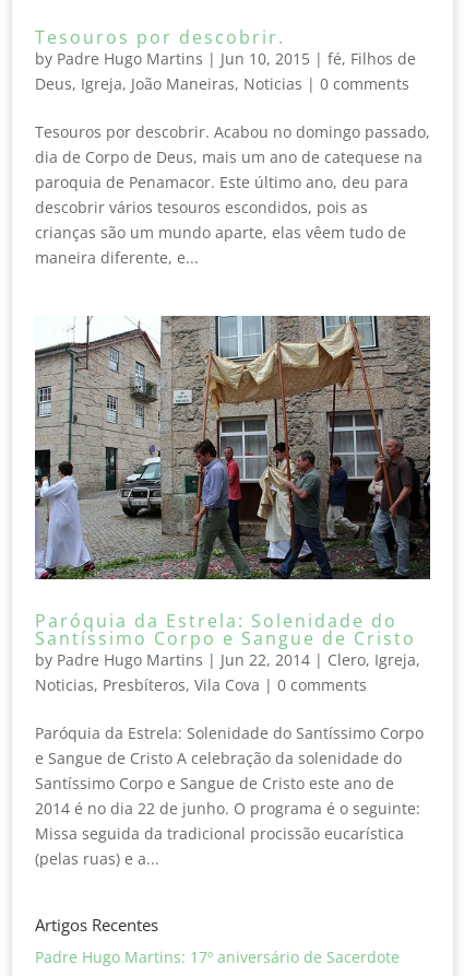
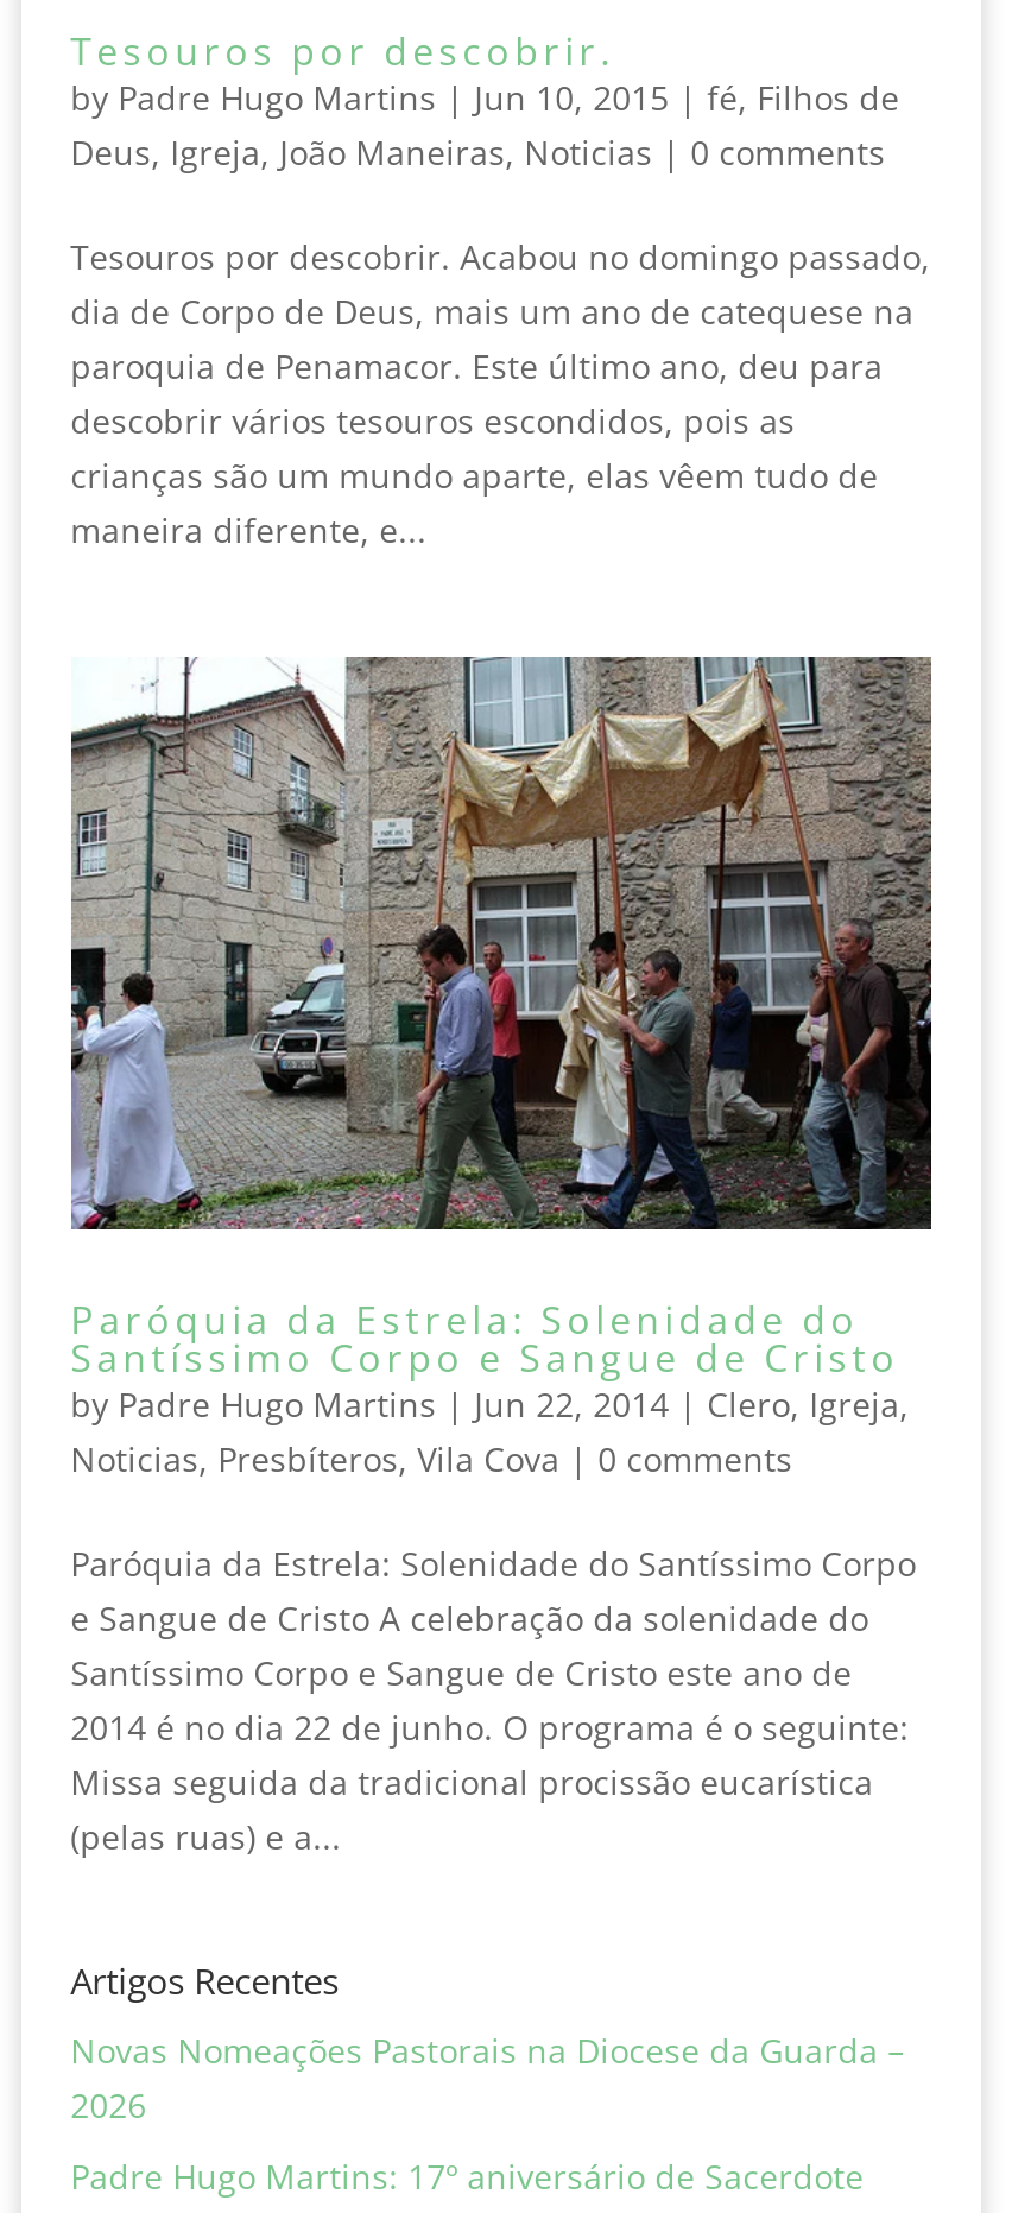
none -> [70,2029,904,2129] Novas Nomeações Pastorais na Diocese da Guarda – | 2026

